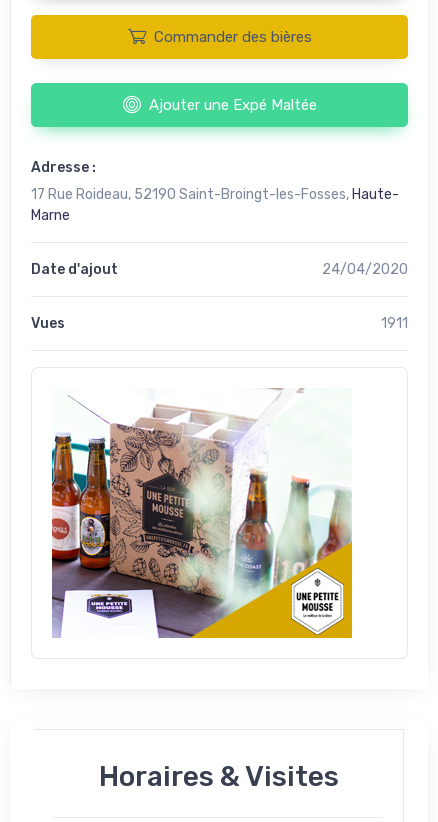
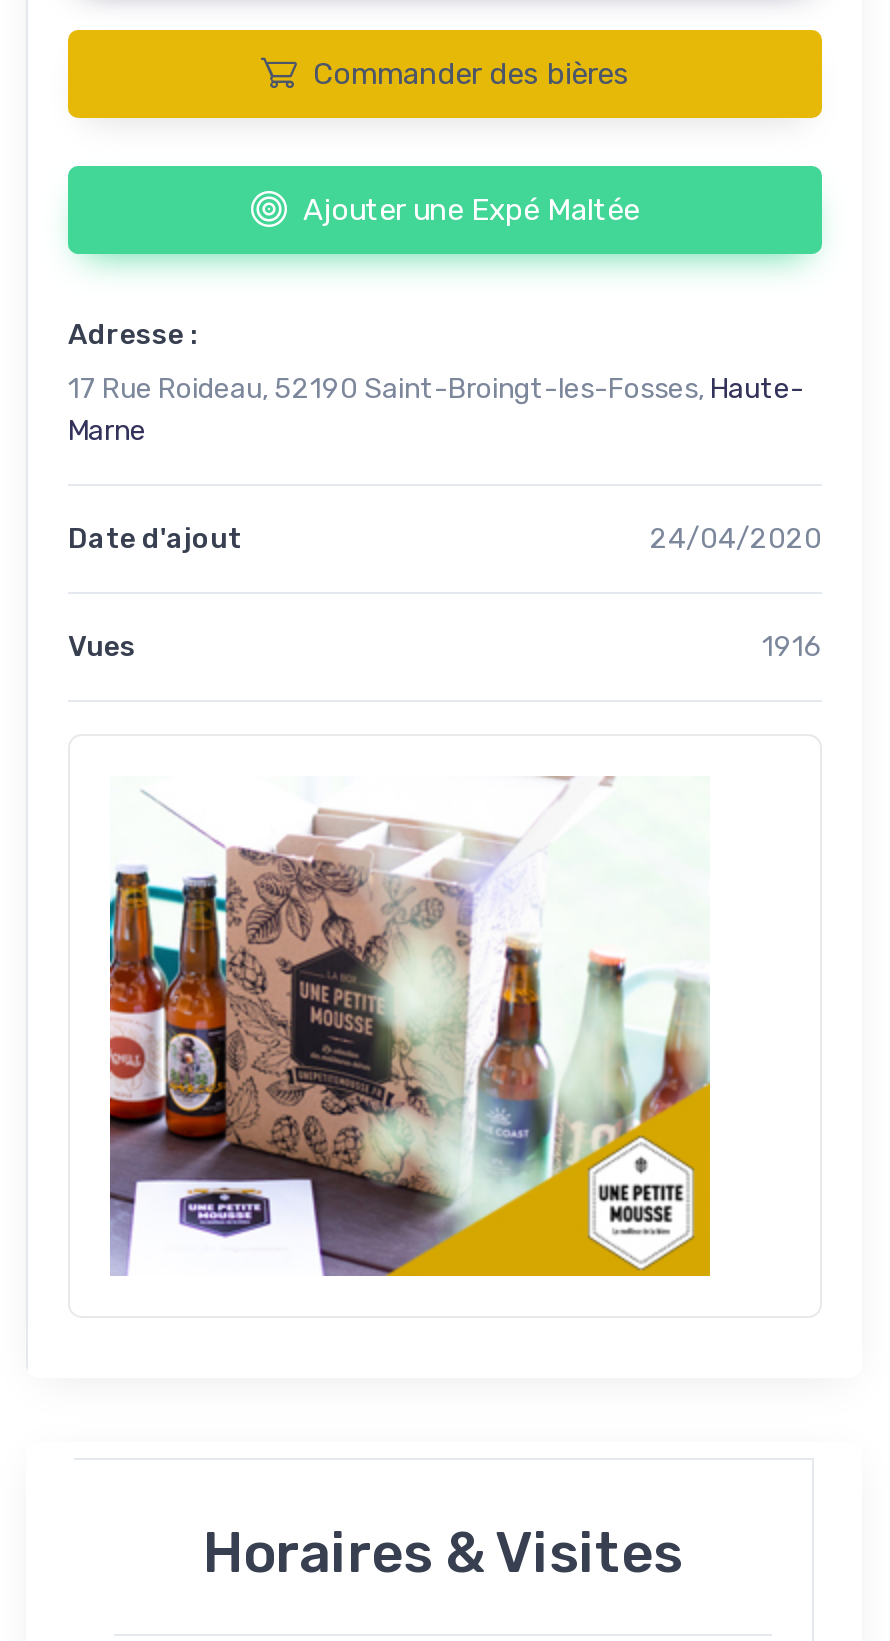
[381,315,408,332] 1911 -> [762,630,822,664] 1916

